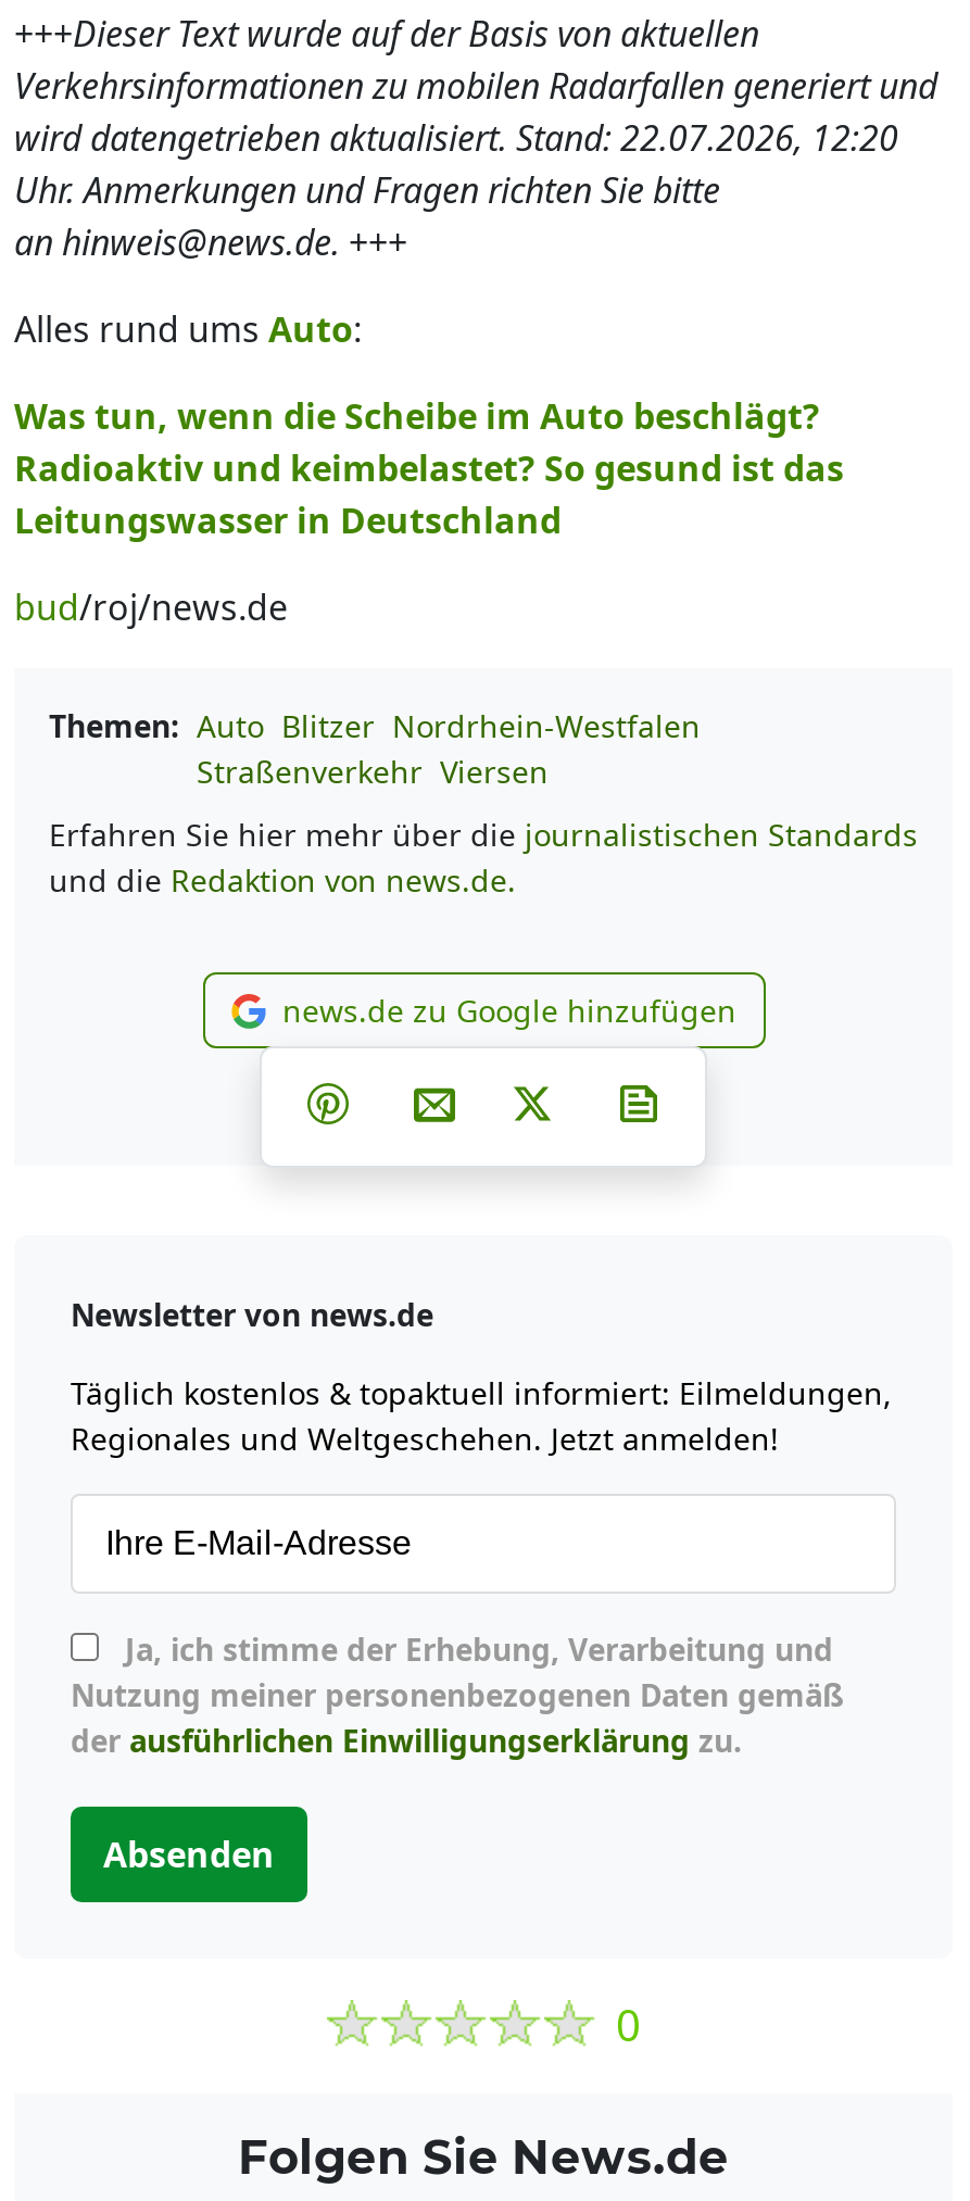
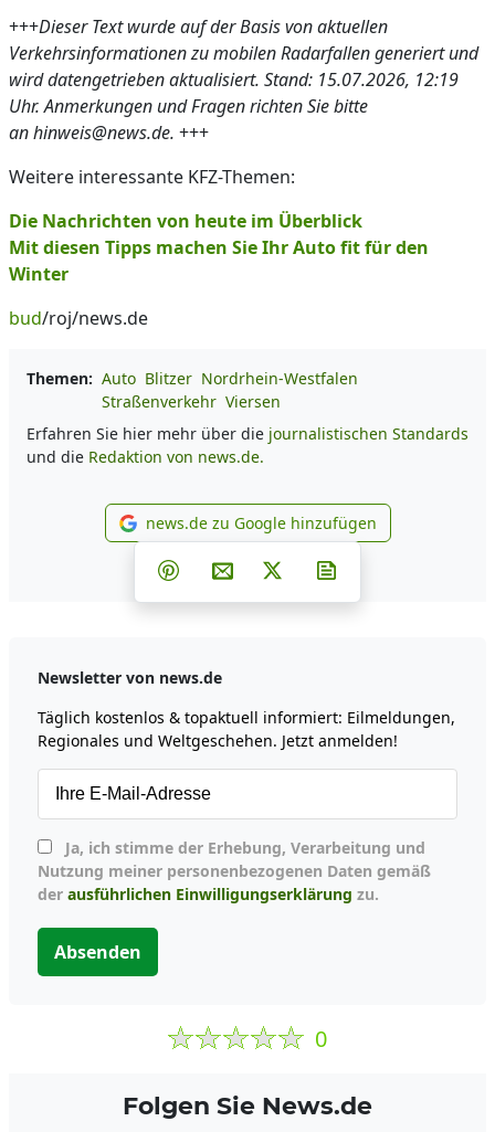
[14,114,898,162] wird datengetrieben aktualisiert. Stand: 22.07.2026, 12:20 -> [9,67,459,92] wird datengetrieben aktualisiert. Stand: 15.07.2026, 12:19
[14,305,362,353] Alles rund ums Auto: -> [9,165,295,189] Weitere interessante KFZ-Themen:
[14,392,844,544] Was tun, wenn die Scheibe im Auto beschlägt? | Radioaktiv und keimbelastet? So gesund ist das | Leitungswasser in Deutschland -> [9,209,429,286] Die Nachrichten von heute im Überblick | Mit diesen Tipps machen Sie Ihr Auto fit für den | Winter

